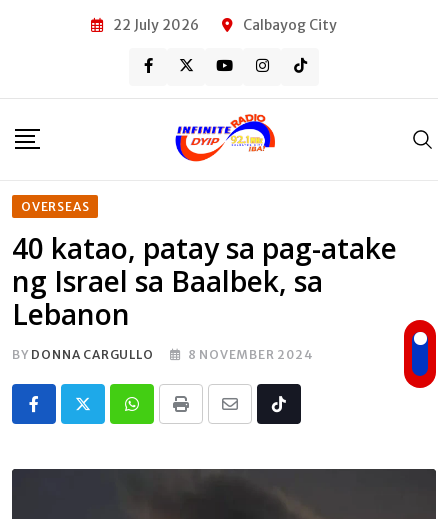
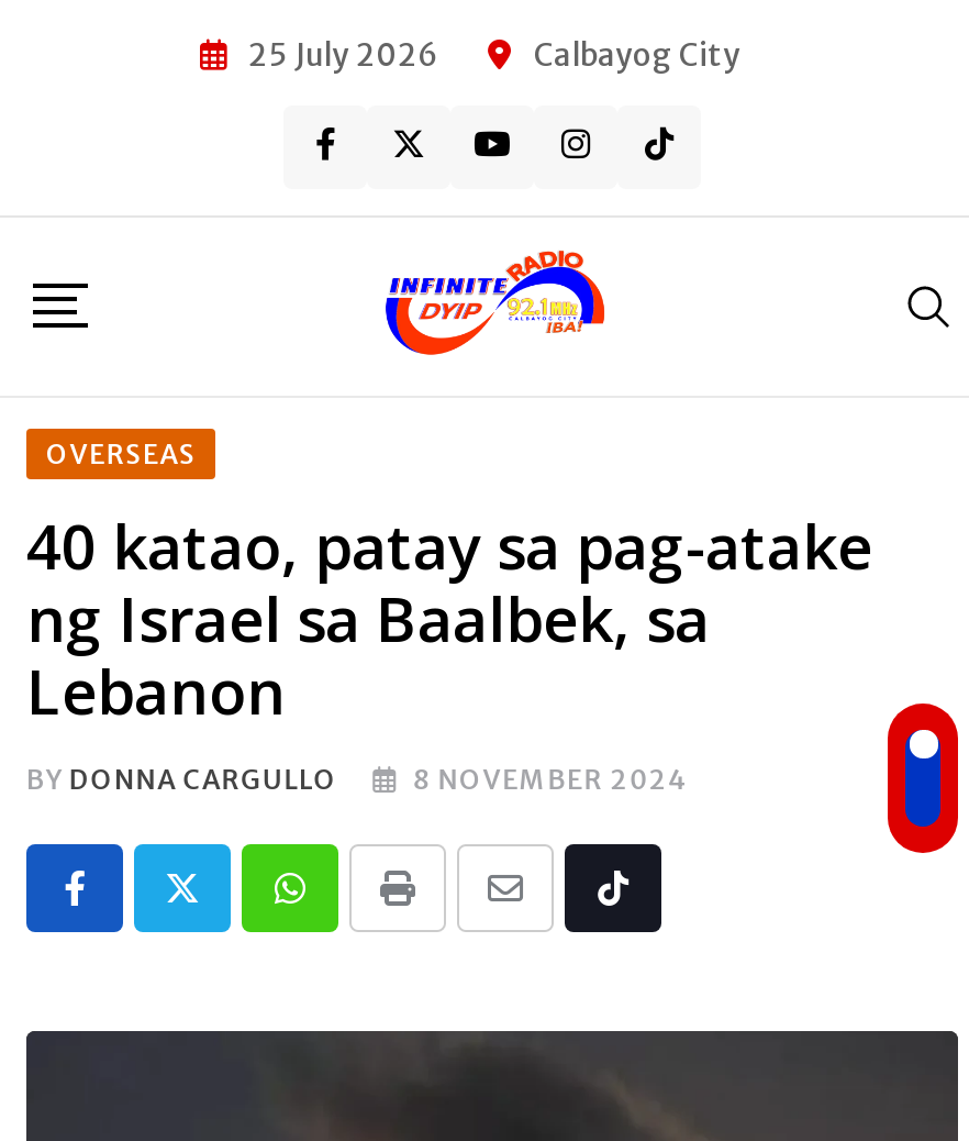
[113,15,199,33] 22 July 2026 -> [248,34,437,74] 25 July 2026

